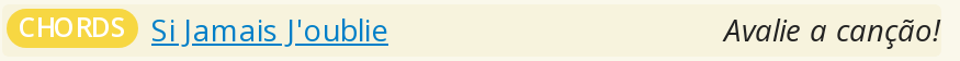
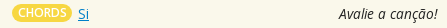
[151,8,388,50] Si Jamais J'oublie -> [78,4,89,23] Si

